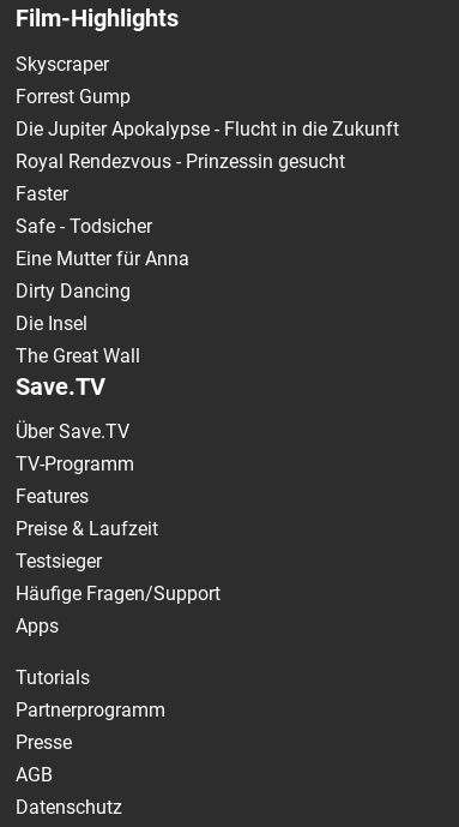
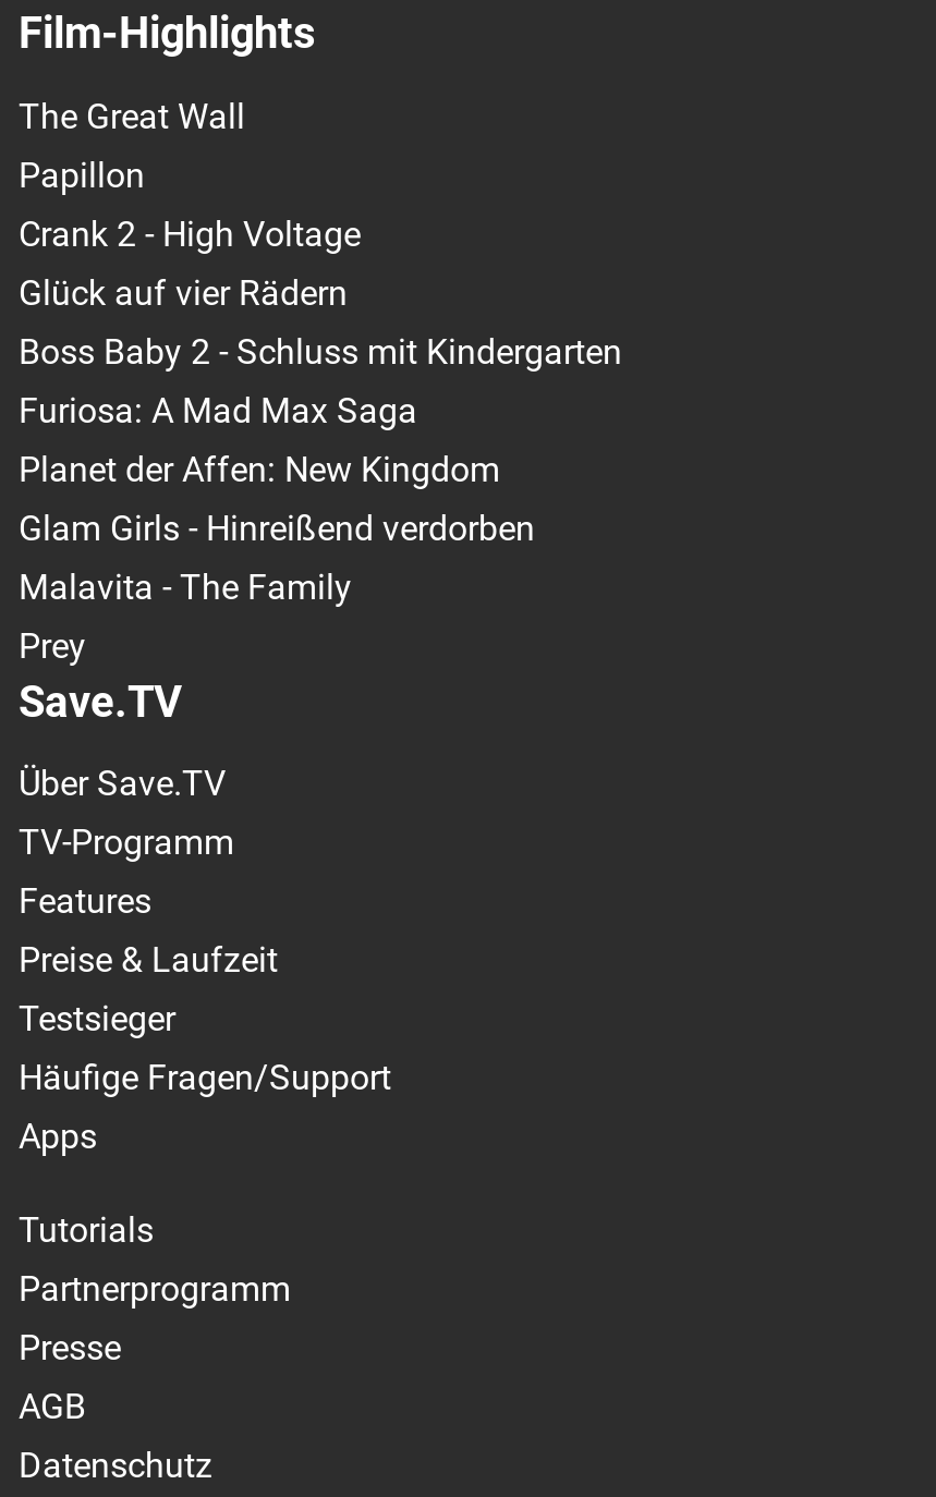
[16,52,399,334] Skyscraper | Forrest Gump | Die Jupiter Apokalypse - Flucht in die Zukunft | Royal Rendezvous - Prinzessin gesucht | Faster | Safe - Todsicher | Eine Mutter für Anna | Dirty Dancing | Die Insel -> none
moved [16,344,140,367] -> [19,95,245,136]: The Great Wall
none -> [19,154,622,666] Papillon | Crank 2 - High Voltage | Glück auf vier Rädern | Boss Baby 2 - Schluss mit Kindergarten | Furiosa: A Mad Max Saga | Planet der Affen: New Kingdom | Glam Girls - Hinreißend verdorben | Malavita - The Family | Prey

